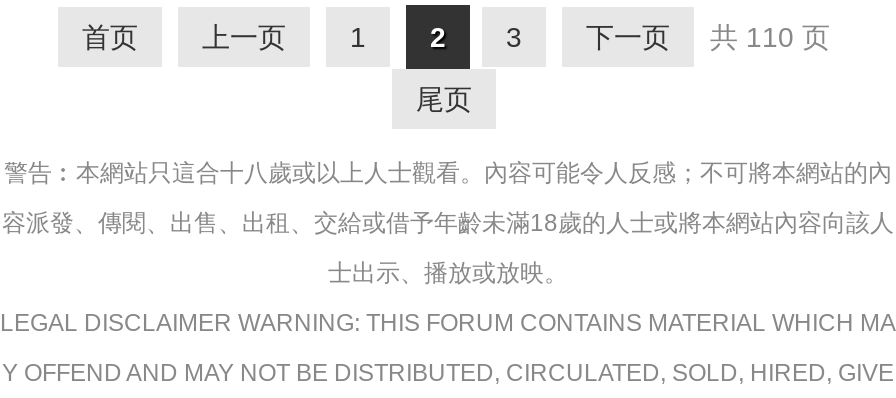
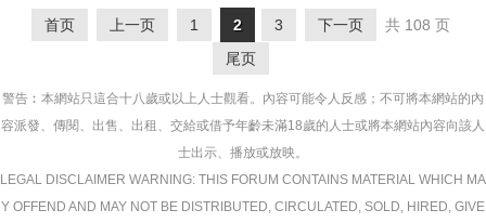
[82,21,838,53] 首页 上一页 1 2 3 下一页 共 110 页 -> [44,16,455,34] 首页 上一页 1 2 3 下一页 共 108 页

